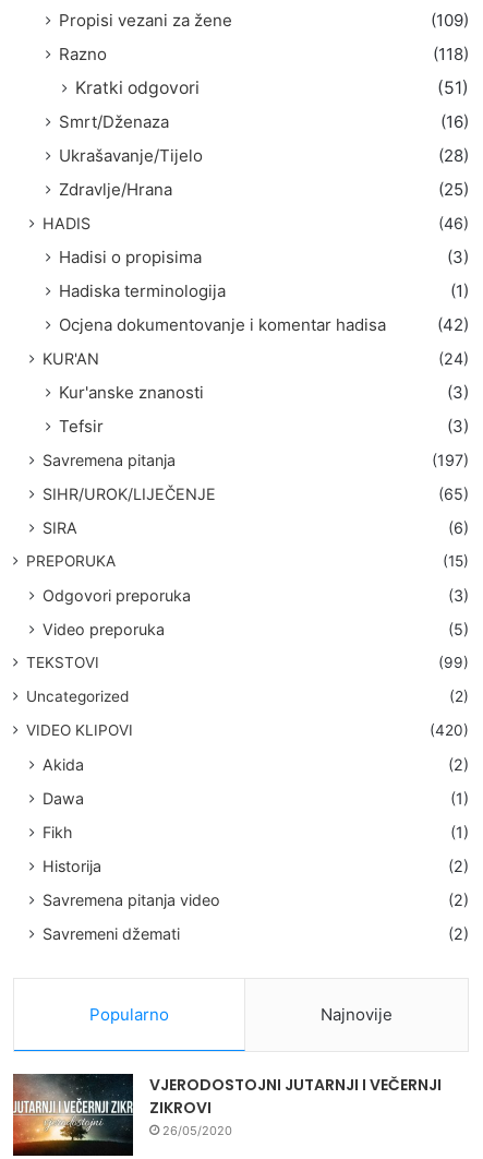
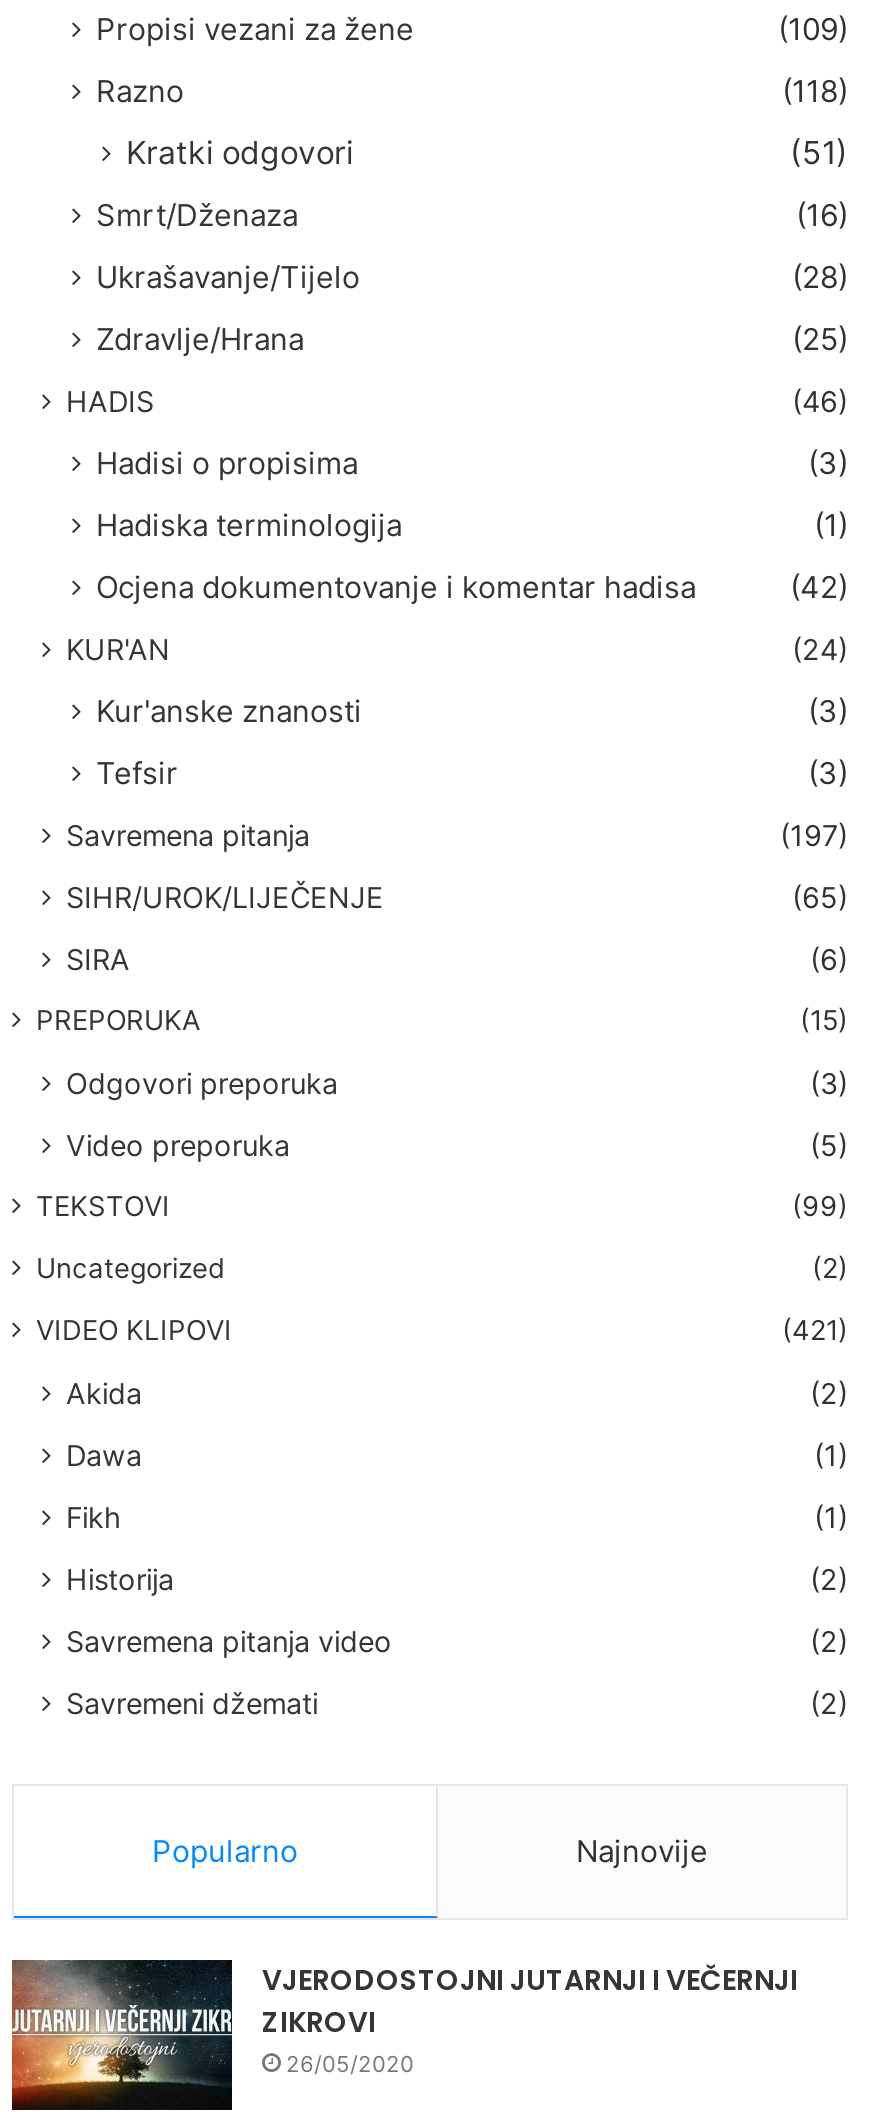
[430,722,469,739] (420) -> [782,1314,848,1346] (421)

